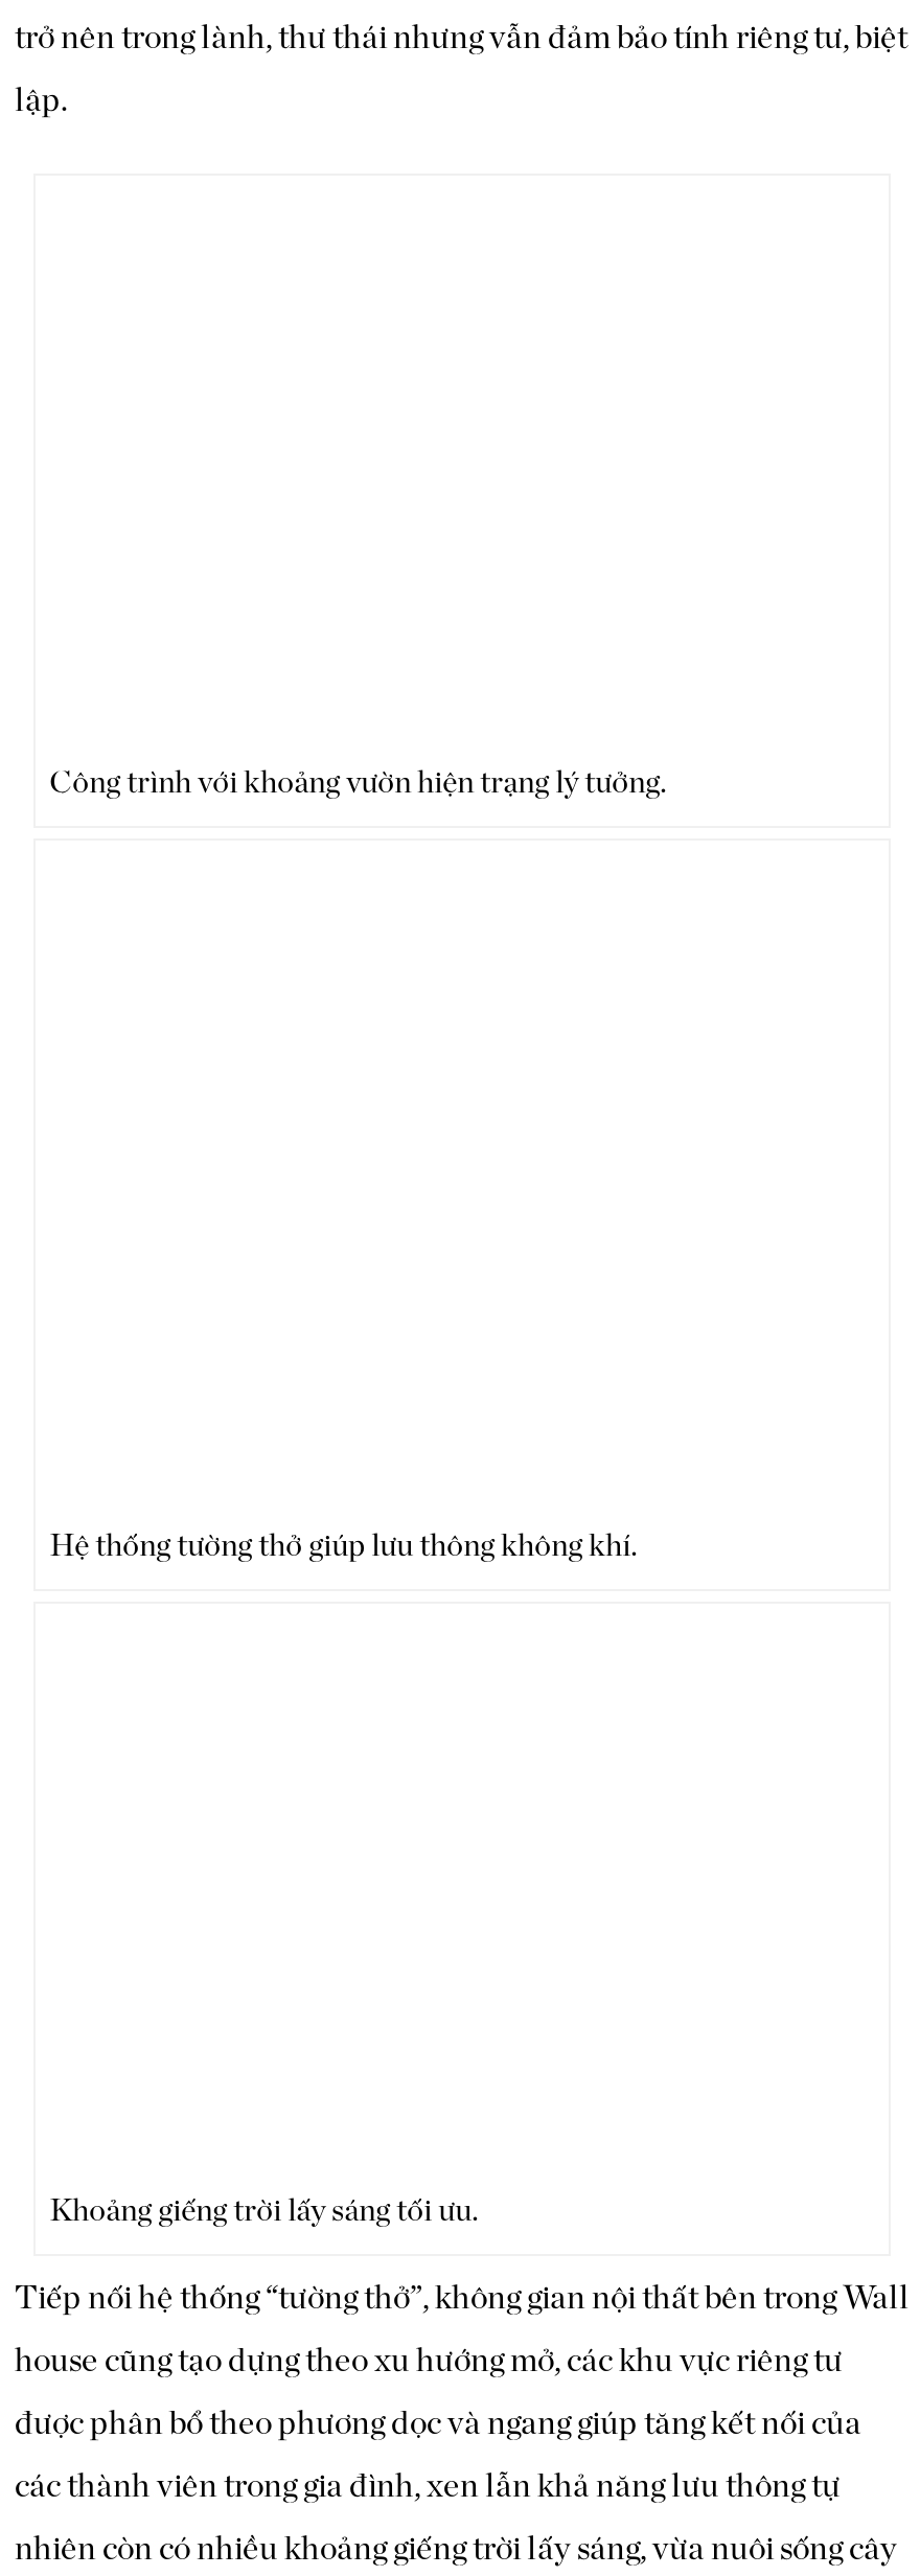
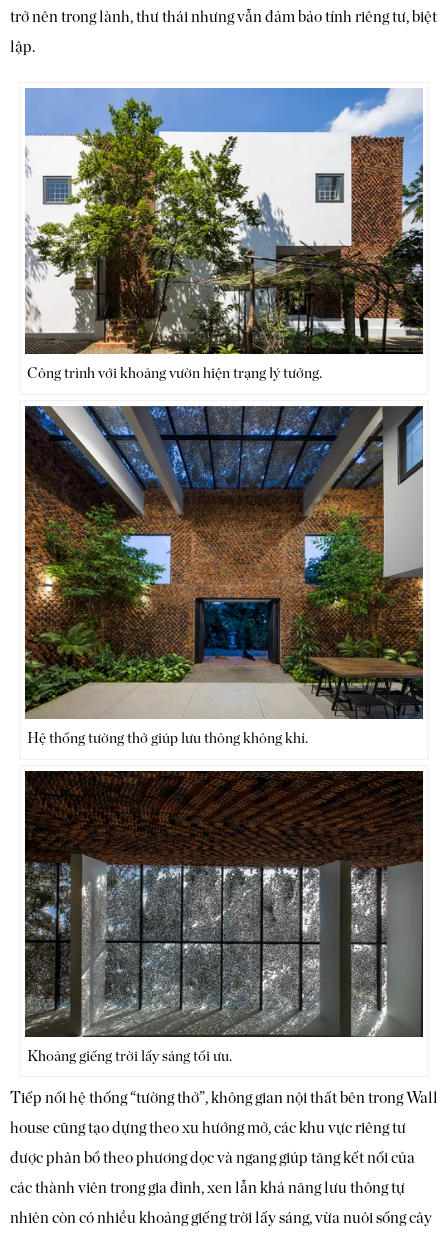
none -> [24,87,424,355] [image]
none -> [24,405,424,720] [image]
none -> [24,770,424,1038] [image]

